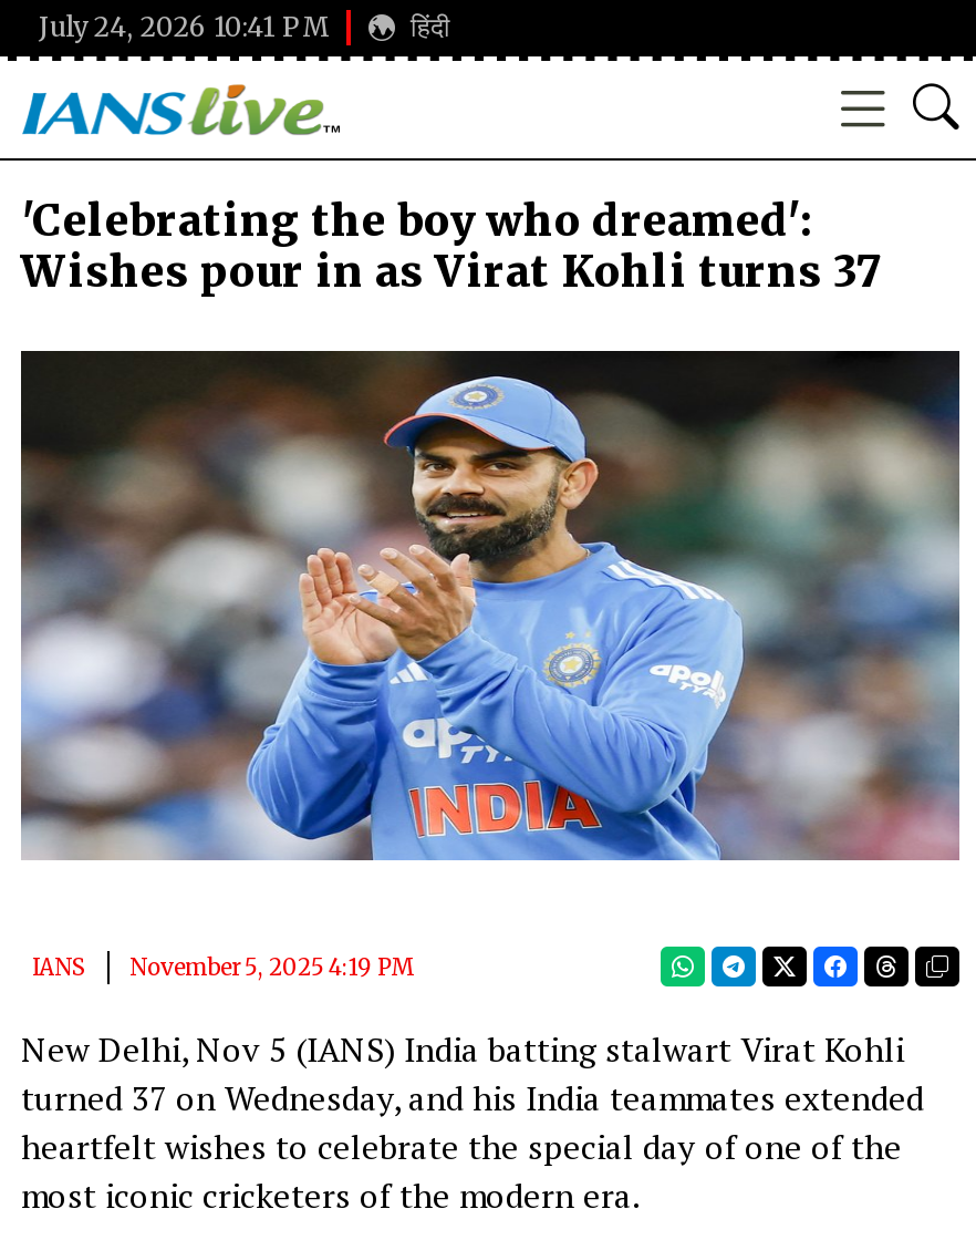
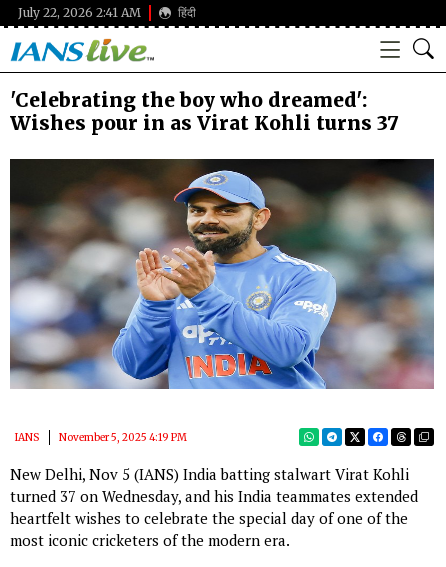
[39,10,329,44] July 24, 2026 10:41 PM -> [18,5,141,20] July 22, 2026 2:41 AM

